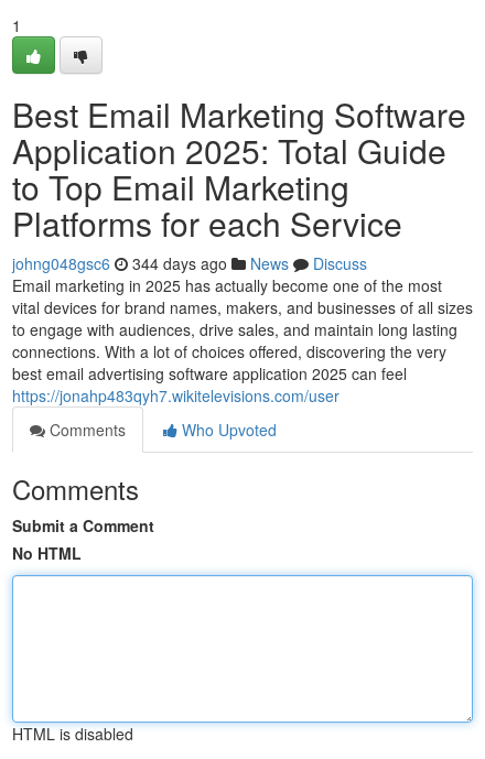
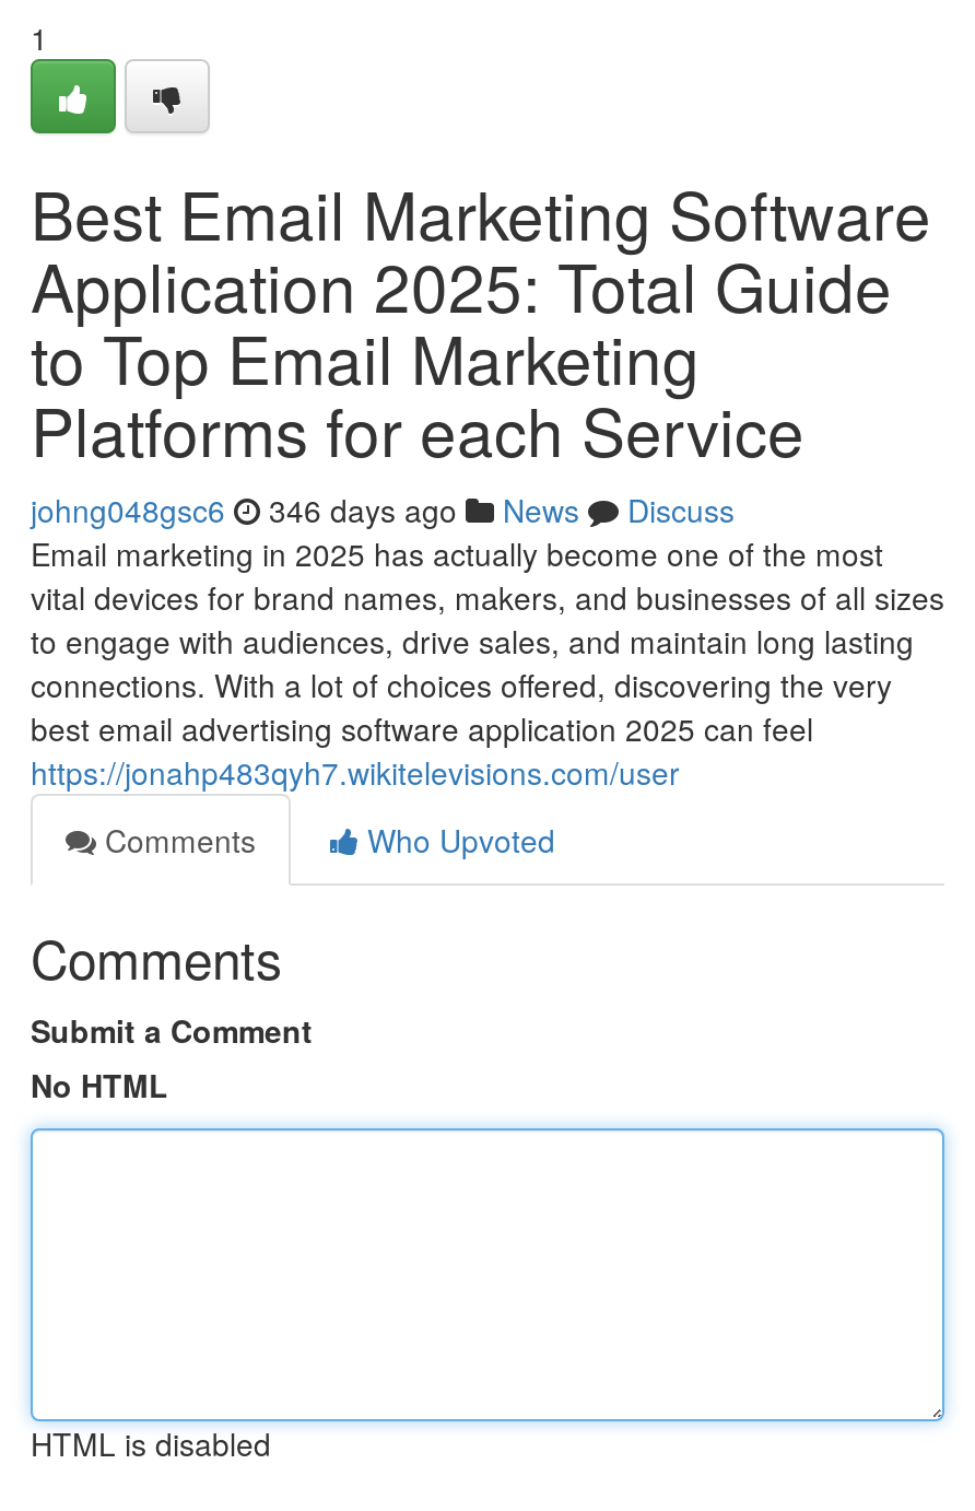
[12,252,367,274] johng048gsc6 344 days ago News Discuss -> [31,488,735,531] johng048gsc6 346 days ago News Discuss

